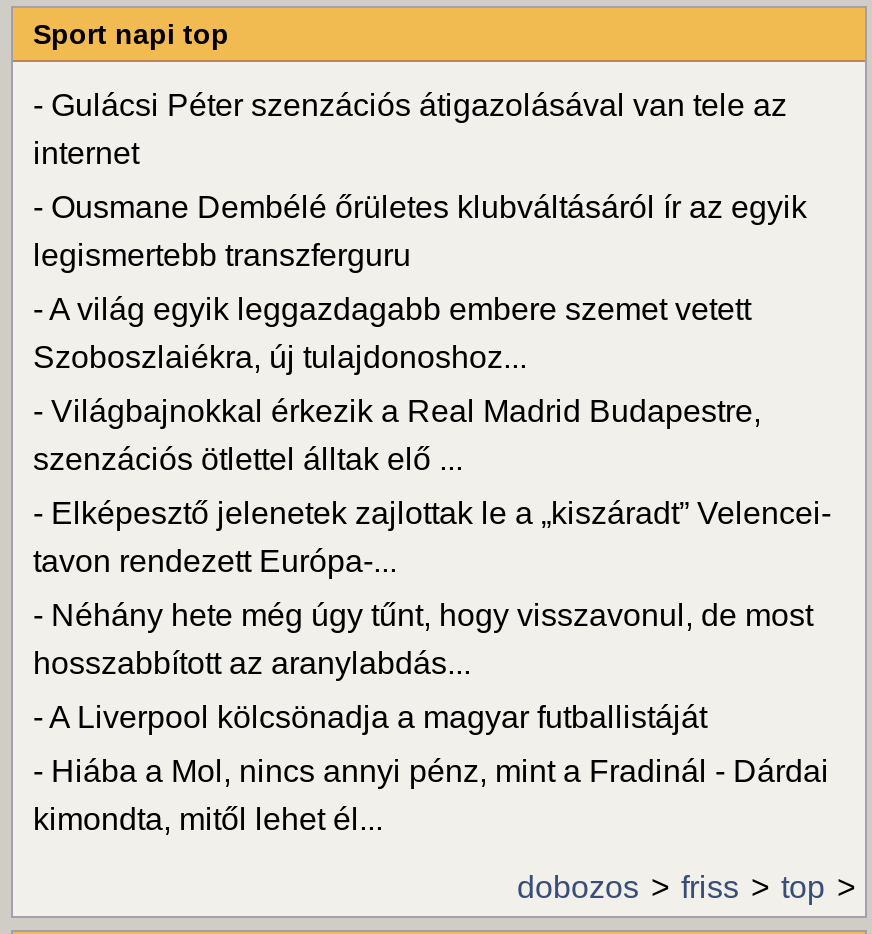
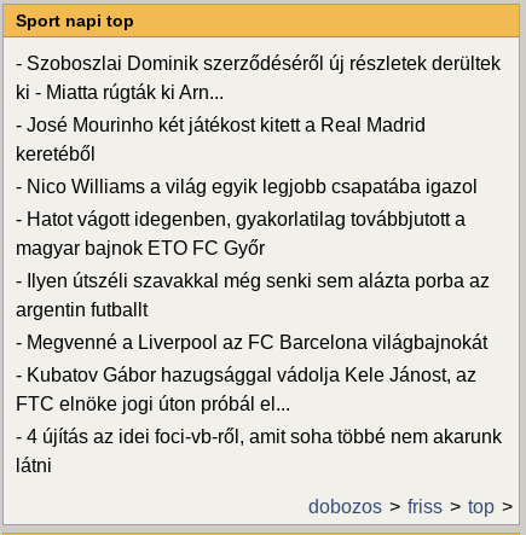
[33,88,787,170] - Gulácsi Péter szenzációs átigazolásával van tele az | internet -> [16,53,501,103] - Szoboszlai Dominik szerződéséről új részletek derültek | ki - Miatta rúgták ki Arn...
[33,190,807,272] - Ousmane Dembélé őrületes klubváltásáról ír az egyik | legismertebb transzferguru -> [16,115,426,164] - José Mourinho két játékost kitett a Real Madrid | keretéből
[33,292,751,374] - A világ egyik leggazdagabb embere szemet vetett | Szoboszlaiékra, új tulajdonoshoz... -> [16,176,478,197] - Nico Williams a világ egyik legjobb csapatába igazol
[33,394,761,476] - Világbajnokkal érkezik a Real Madrid Budapestre, | szenzációs ötlettel álltak elő ... -> [16,209,466,258] - Hatot vágott idegenben, gyakorlatilag továbbjutott a | magyar bajnok ETO FC Győr
[33,496,831,578] - Elképesztő jelenetek zajlottak le a „kiszáradt” Velencei- | tavon rendezett Európa-... -> [16,271,490,320] - Ilyen útszéli szavakkal még senki sem alázta porba az | argentin futballt
[33,598,813,680] - Néhány hete még úgy tűnt, hogy visszavonul, de most | hosszabbított az aranylabdás... -> [16,332,487,353] - Megvenné a Liverpool az FC Barcelona világbajnokát
[33,700,707,734] - A Liverpool kölcsönadja a magyar futballistáját -> [16,365,476,414] - Kubatov Gábor hazugsággal vádolja Kele Jánost, az | FTC elnöke jogi úton próbál el...
[33,754,829,836] - Hiába a Mol, nincs annyi pénz, mint a Fradinál - Dárdai | kimondta, mitől lehet él... -> [16,426,502,476] - 4 újítás az idei foci-vb-ről, amit soha többé nem akarunk | látni

